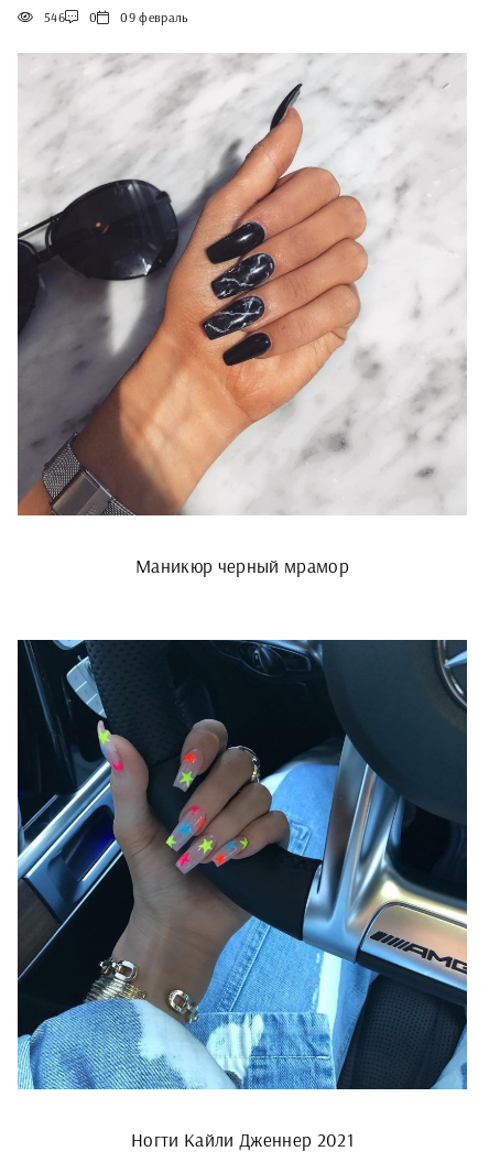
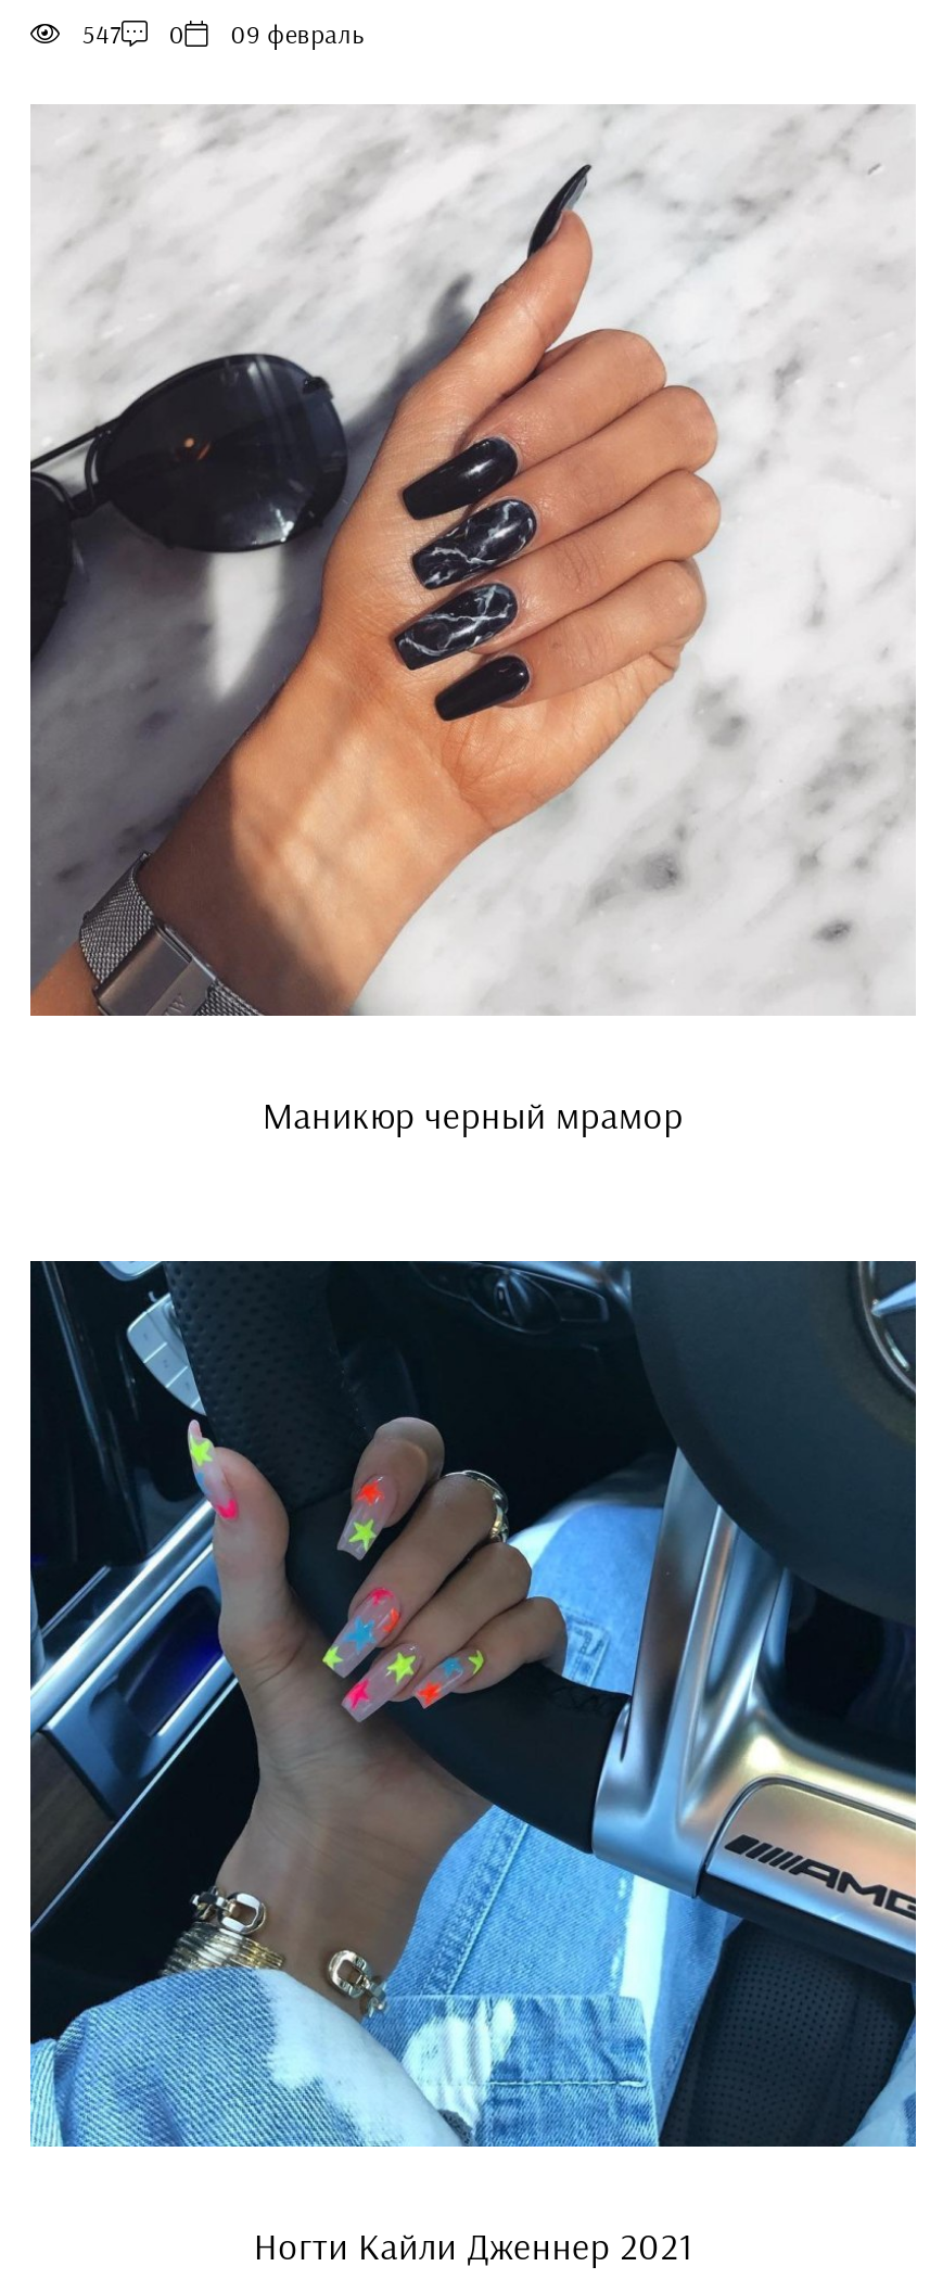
[44,9,188,25] 546 0 09 февраль -> [82,17,364,50] 547 0 09 февраль

